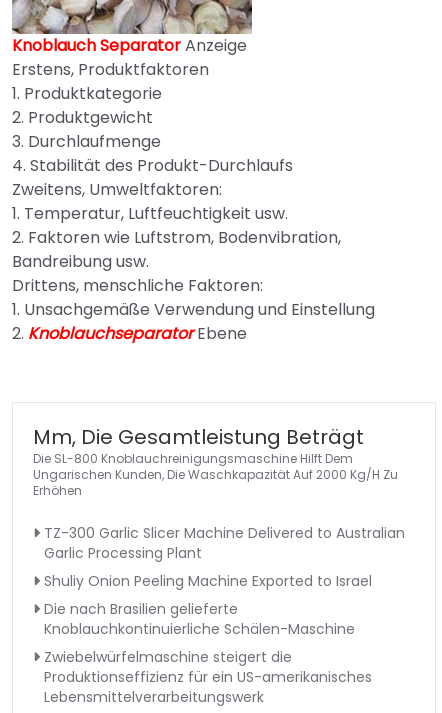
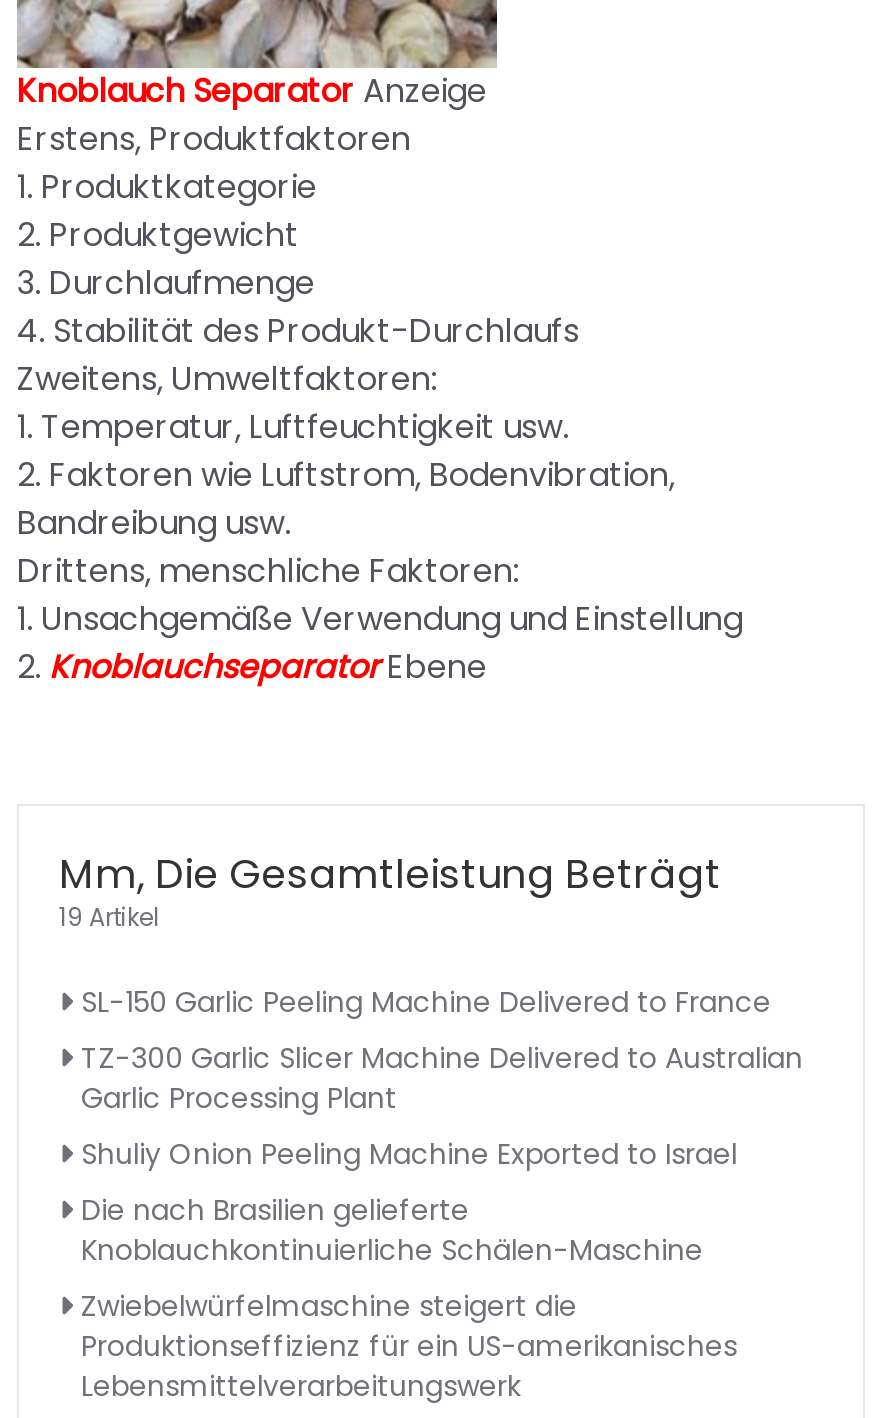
[33,450,398,499] Die SL-800 Knoblauchreinigungsmaschine Hilft Dem | Ungarischen Kunden, Die Waschkapazität Auf 2000 Kg/h Zu | Erhöhen -> [59,900,771,1022] 19 Artikel | SL-150 Garlic Peeling Machine Delivered to France

